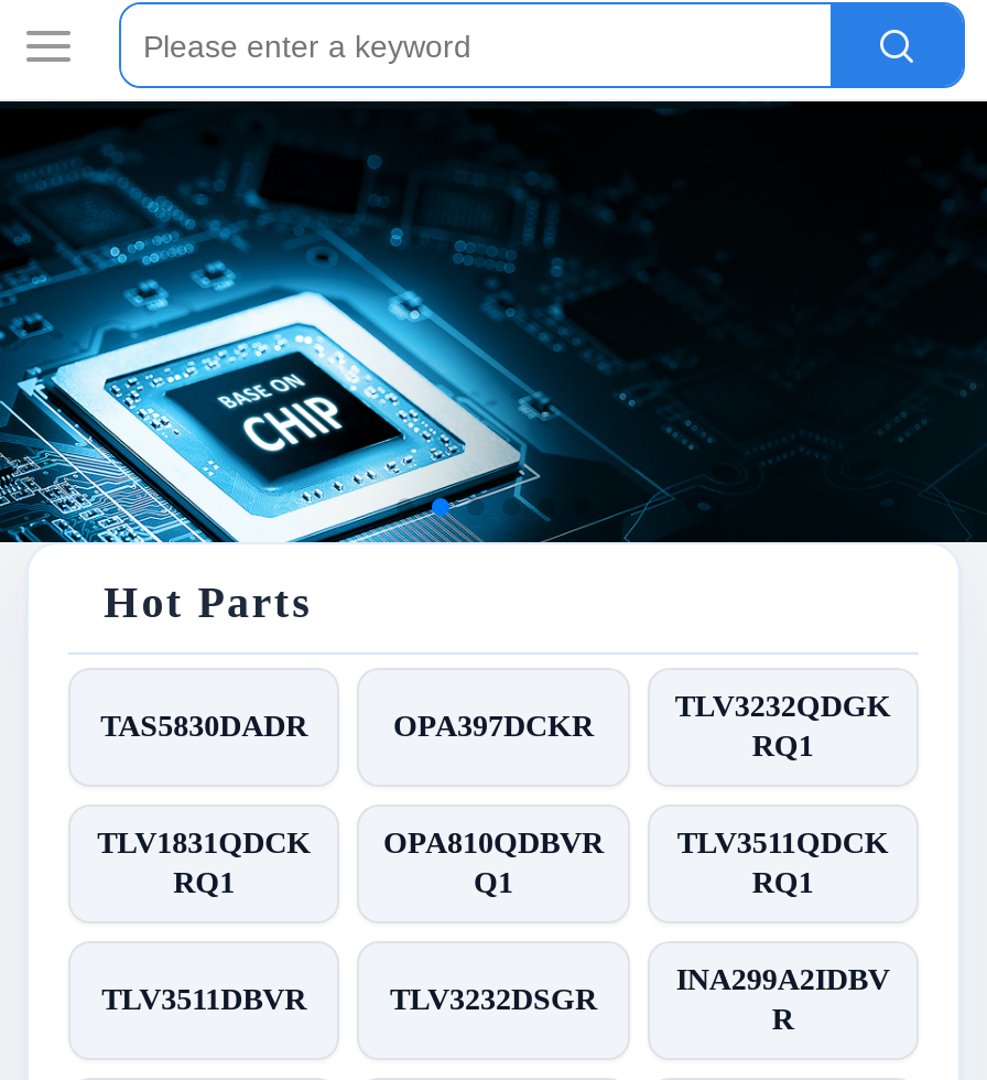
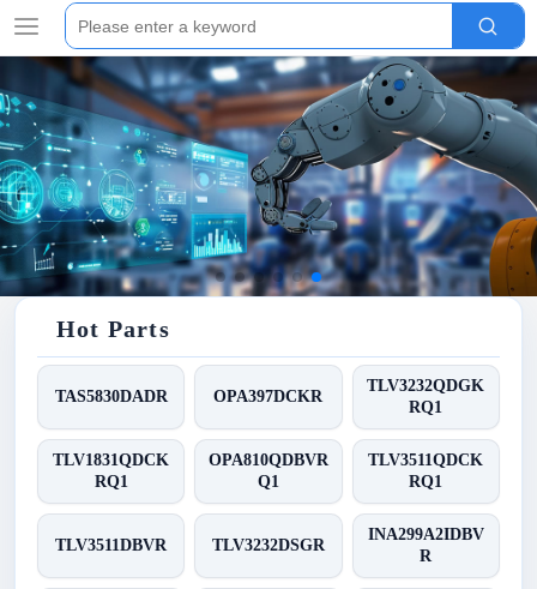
[7,99,980,544] [image] -> [4,55,533,297] [image]

